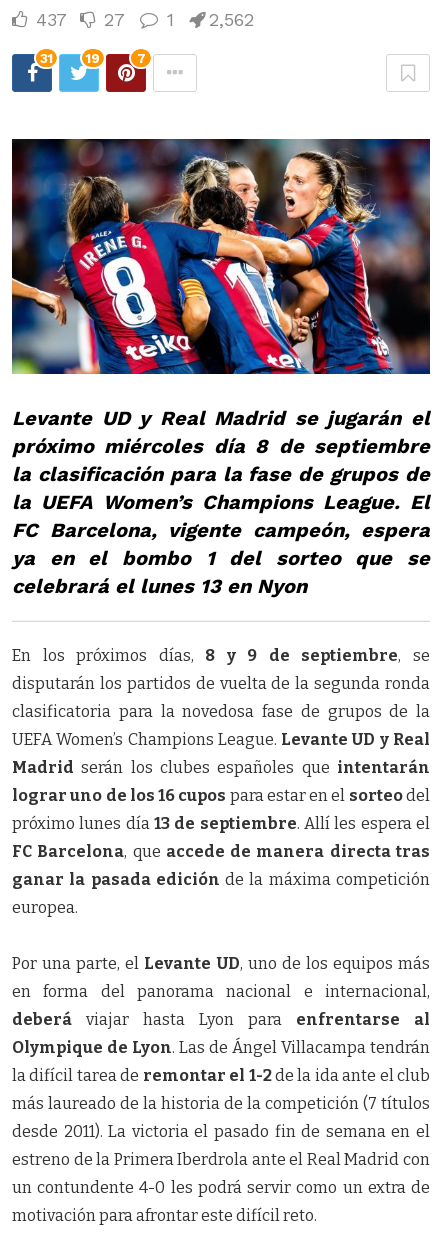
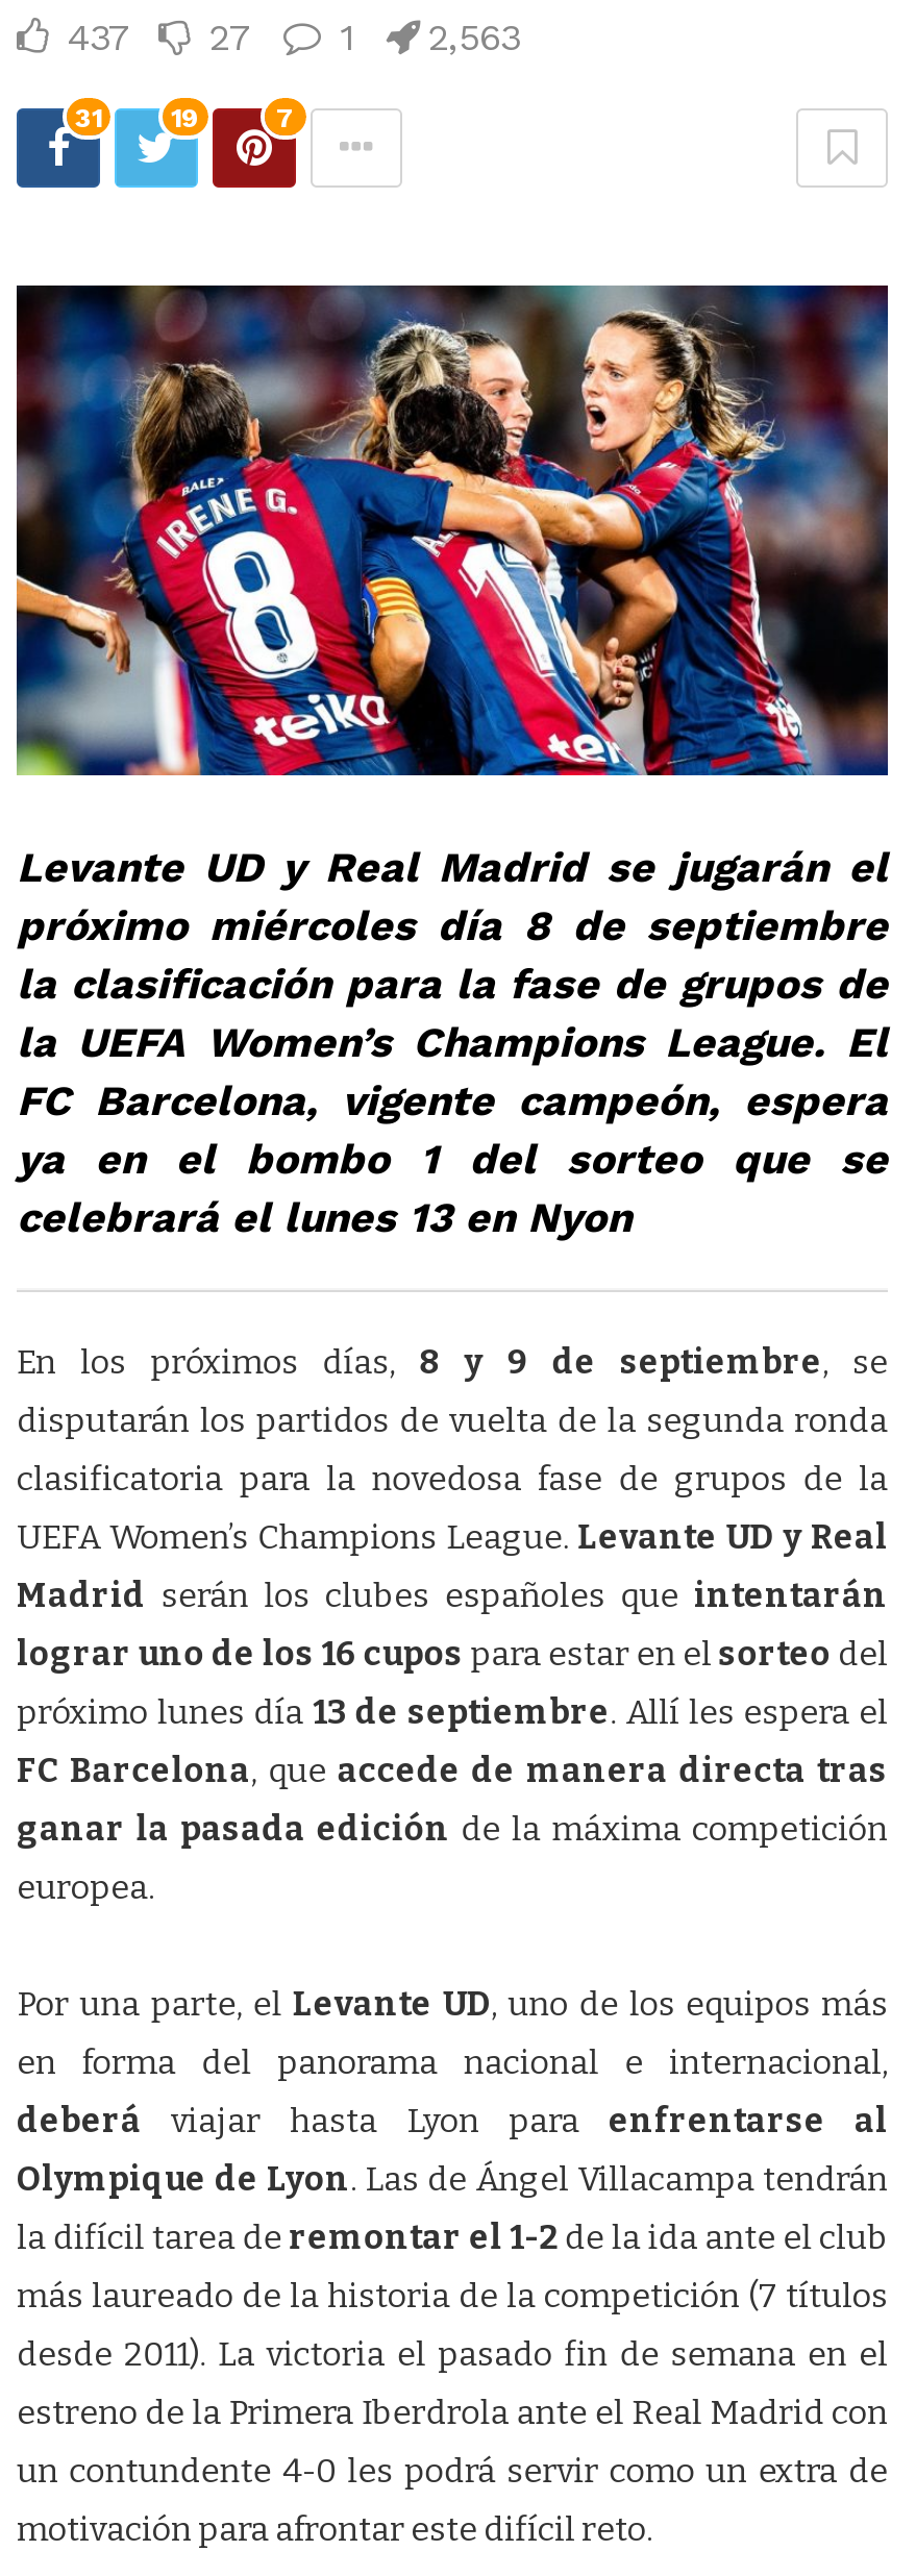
[36,9,254,30] 437 27 1 2,562 -> [67,15,521,58] 437 27 1 2,563

